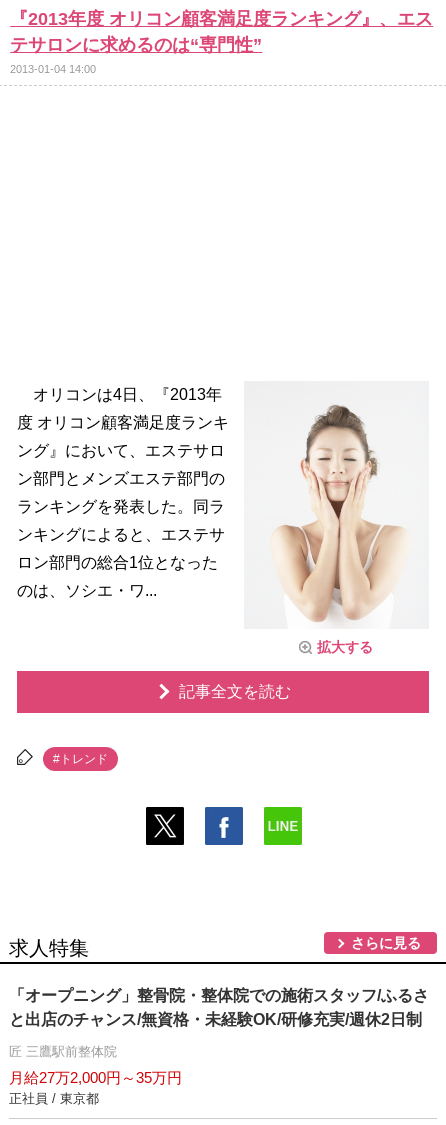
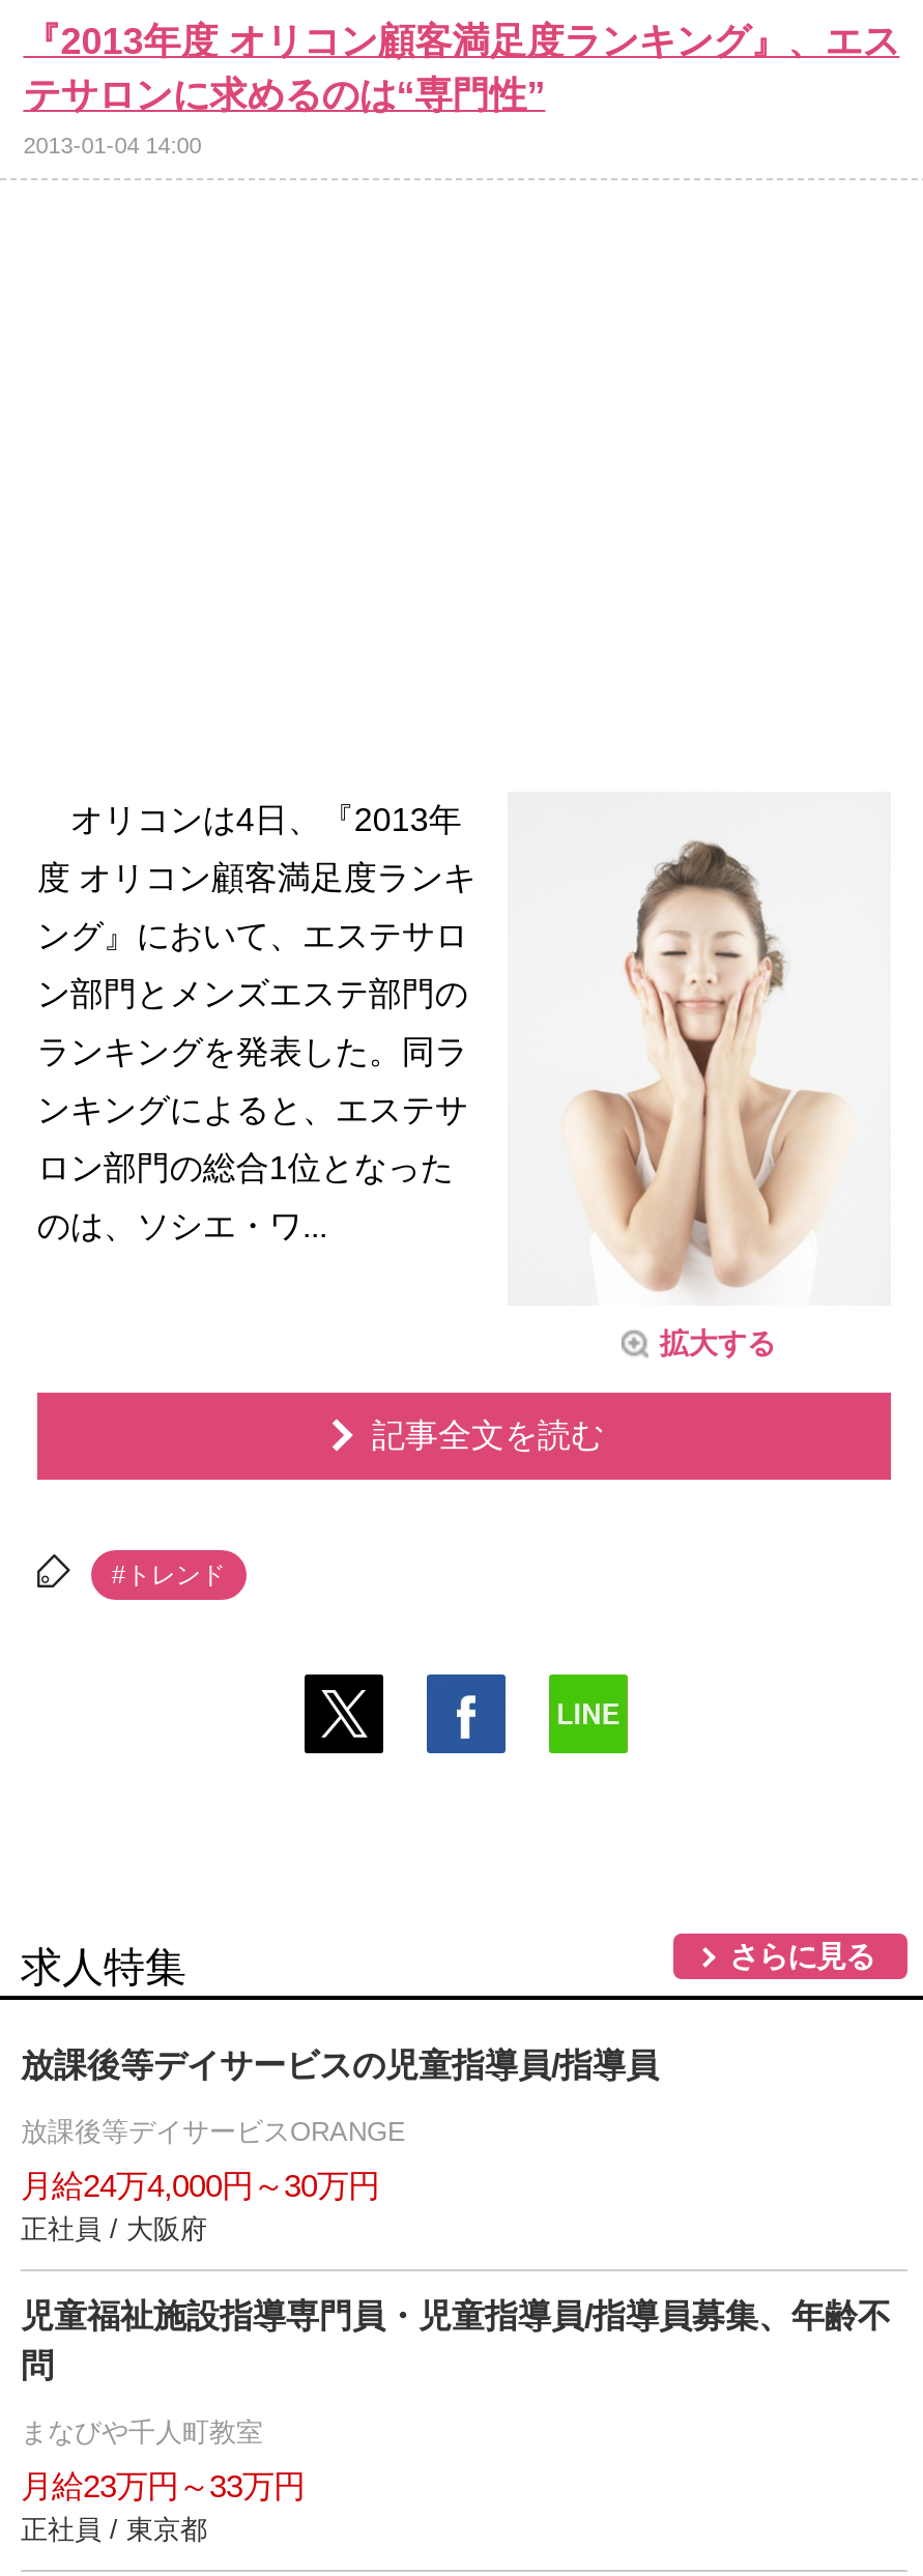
[9,987,429,1086] 「オープニング」整骨院・整体院での施術スタッフ/ふるさ | と出店のチャンス/無資格・未経験OK/研修充実/週休2日制 | 匠 三鷹駅前整体院 | 月給27万2,000円～35万円 -> [21,2047,891,2503] 放課後等デイサービスの児童指導員/指導員 | 放課後等デイサービスORANGE | 月給24万4,000円～30万円 | 正社員 / 大阪府 | 児童福祉施設指導専門員・児童指導員/指導員募集、年齢不 | 問 | まなびや千人町教室 | 月給23万円～33万円

